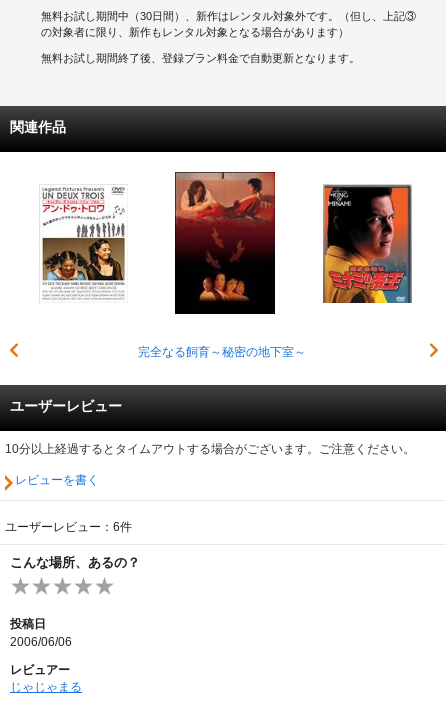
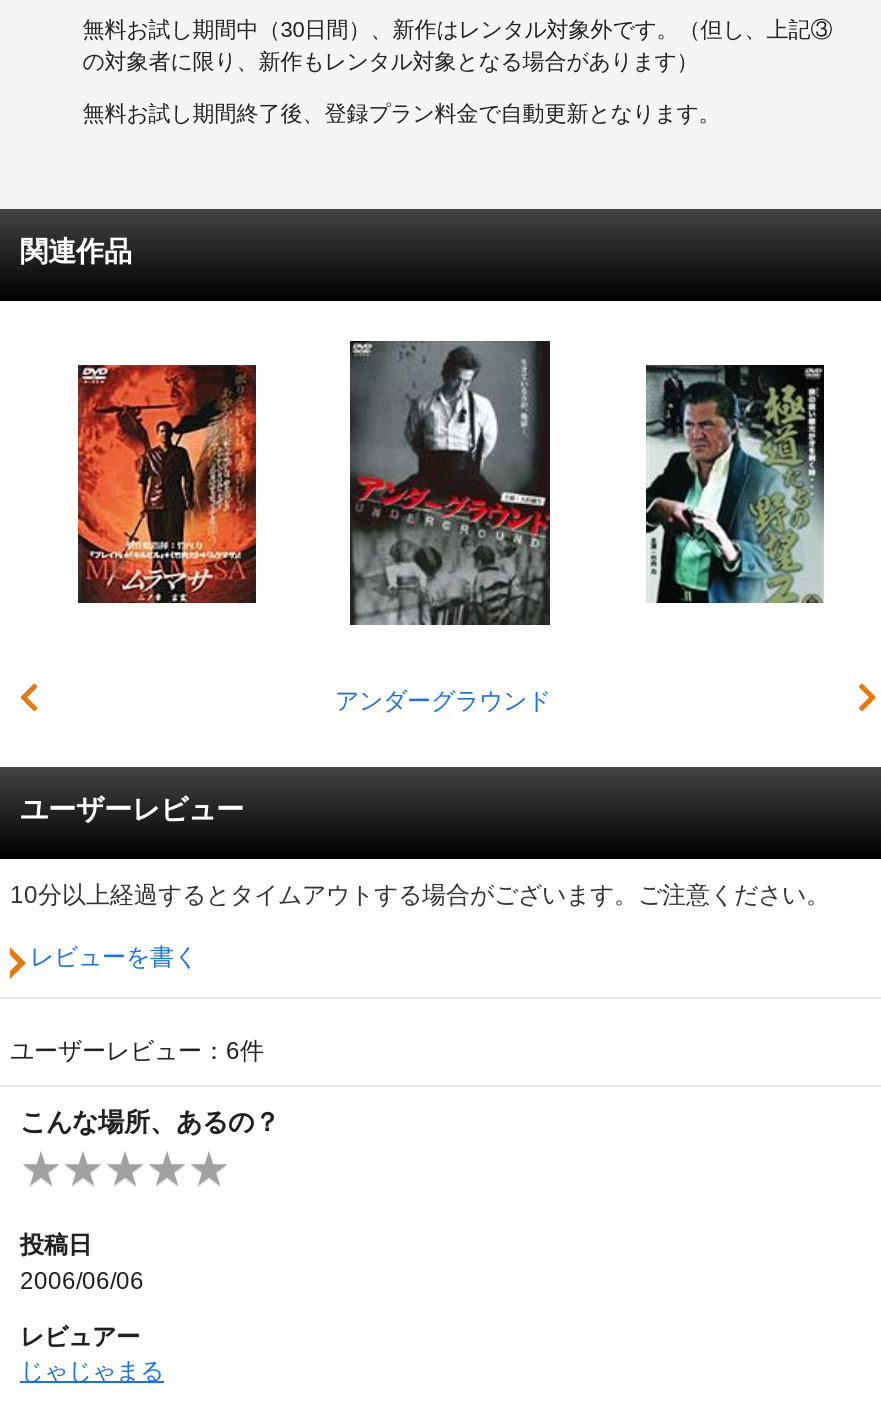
[137,172,305,359] [image] | 完全なる飼育～秘密の地下室～ -> [335,341,552,714] [image] | アンダーグラウンド
[39,184,128,303] [image] -> [76,363,258,605] [image]
[323,185,412,304] [image] -> [644,365,824,605] [image]

